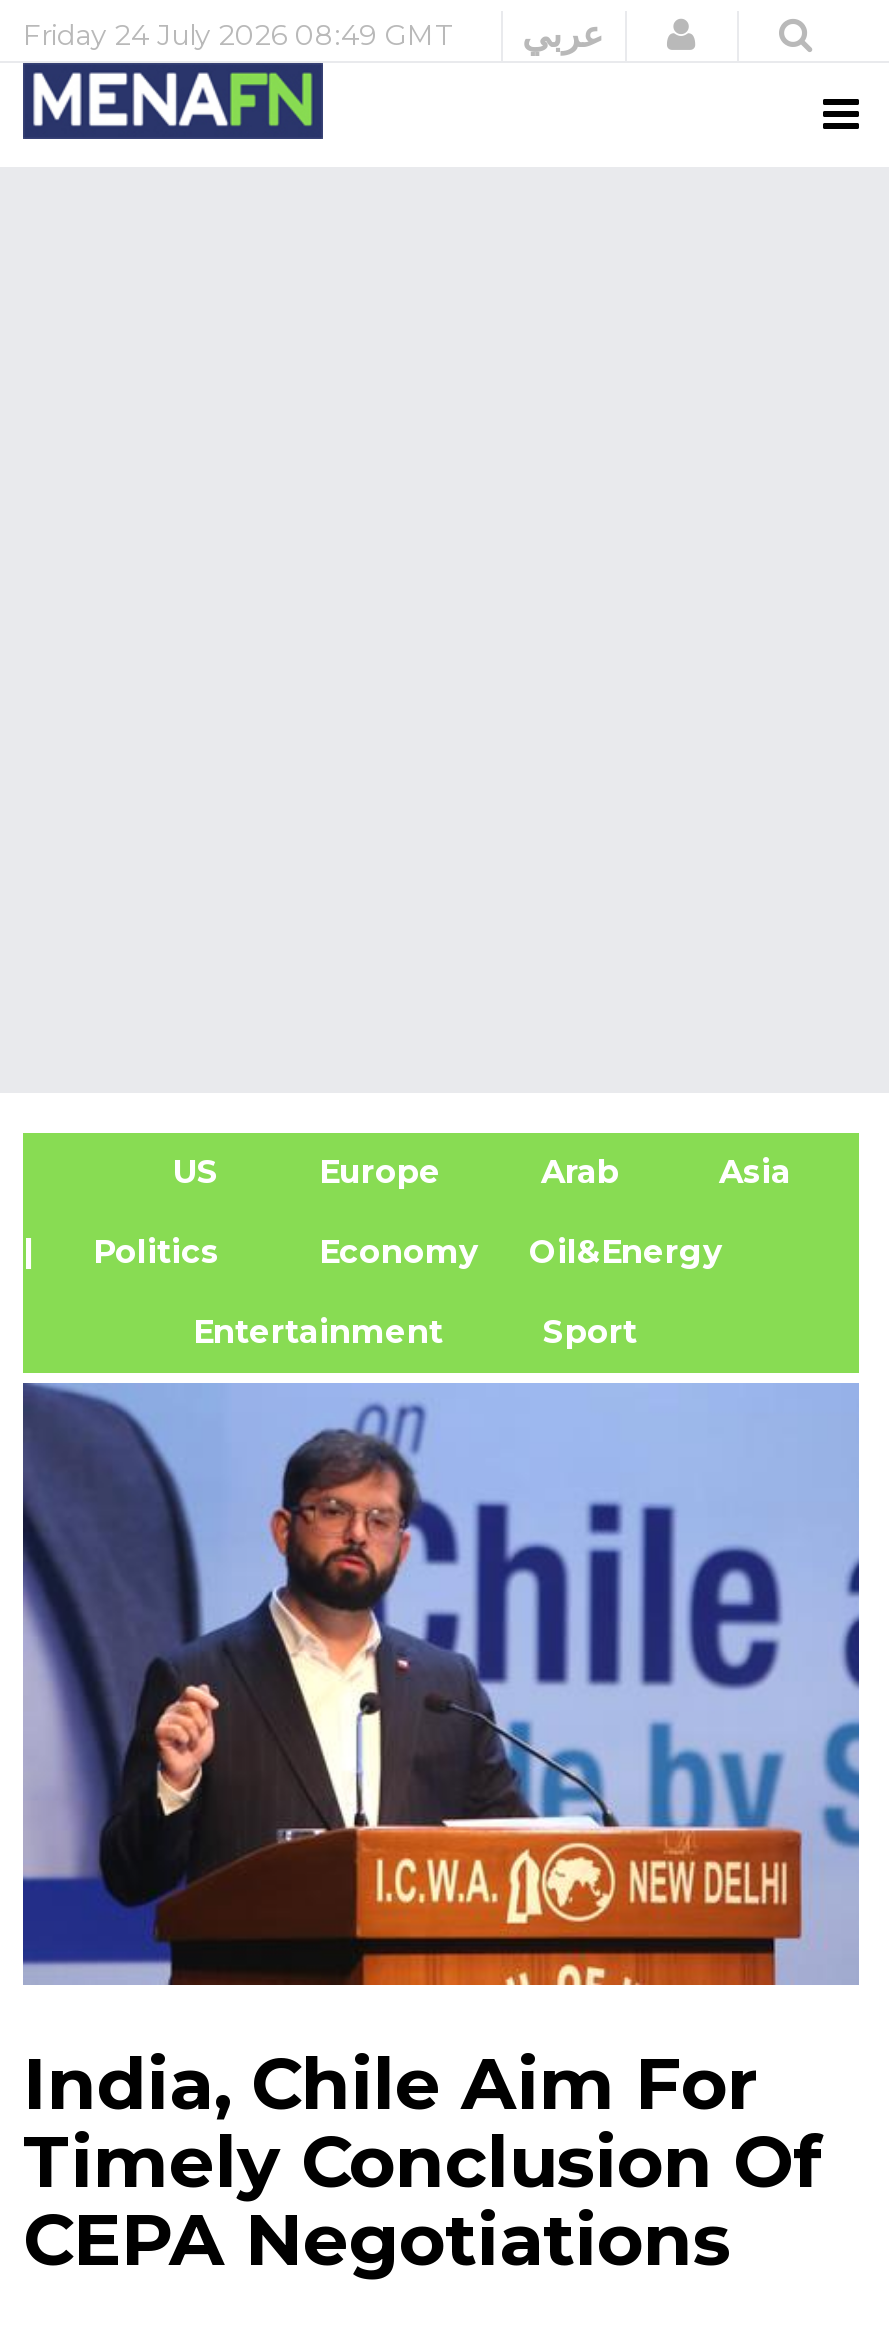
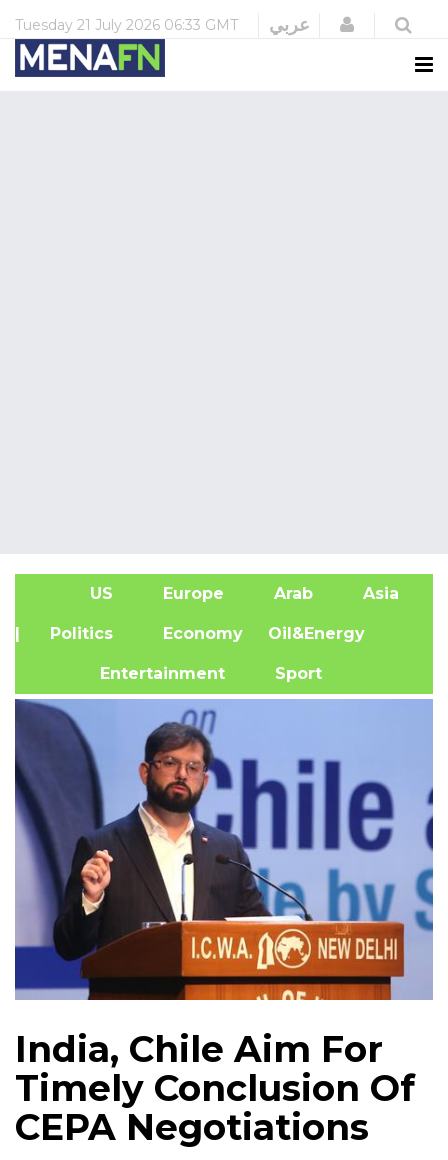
[23,17,451,53] Friday 24 July 2026 08:49 GMT -> [15,16,238,34] Tuesday 21 July 2026 06:33 GMT

